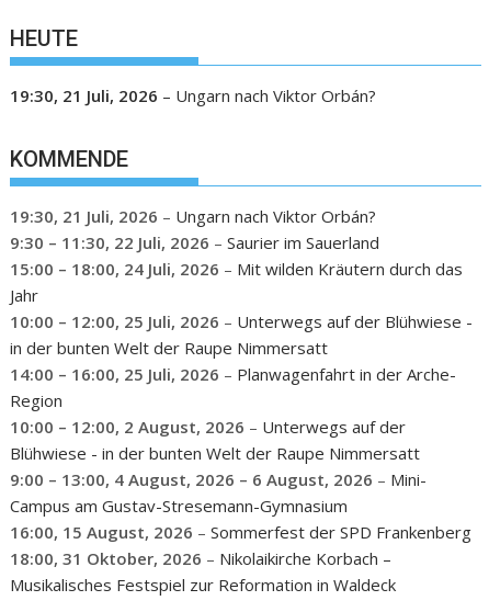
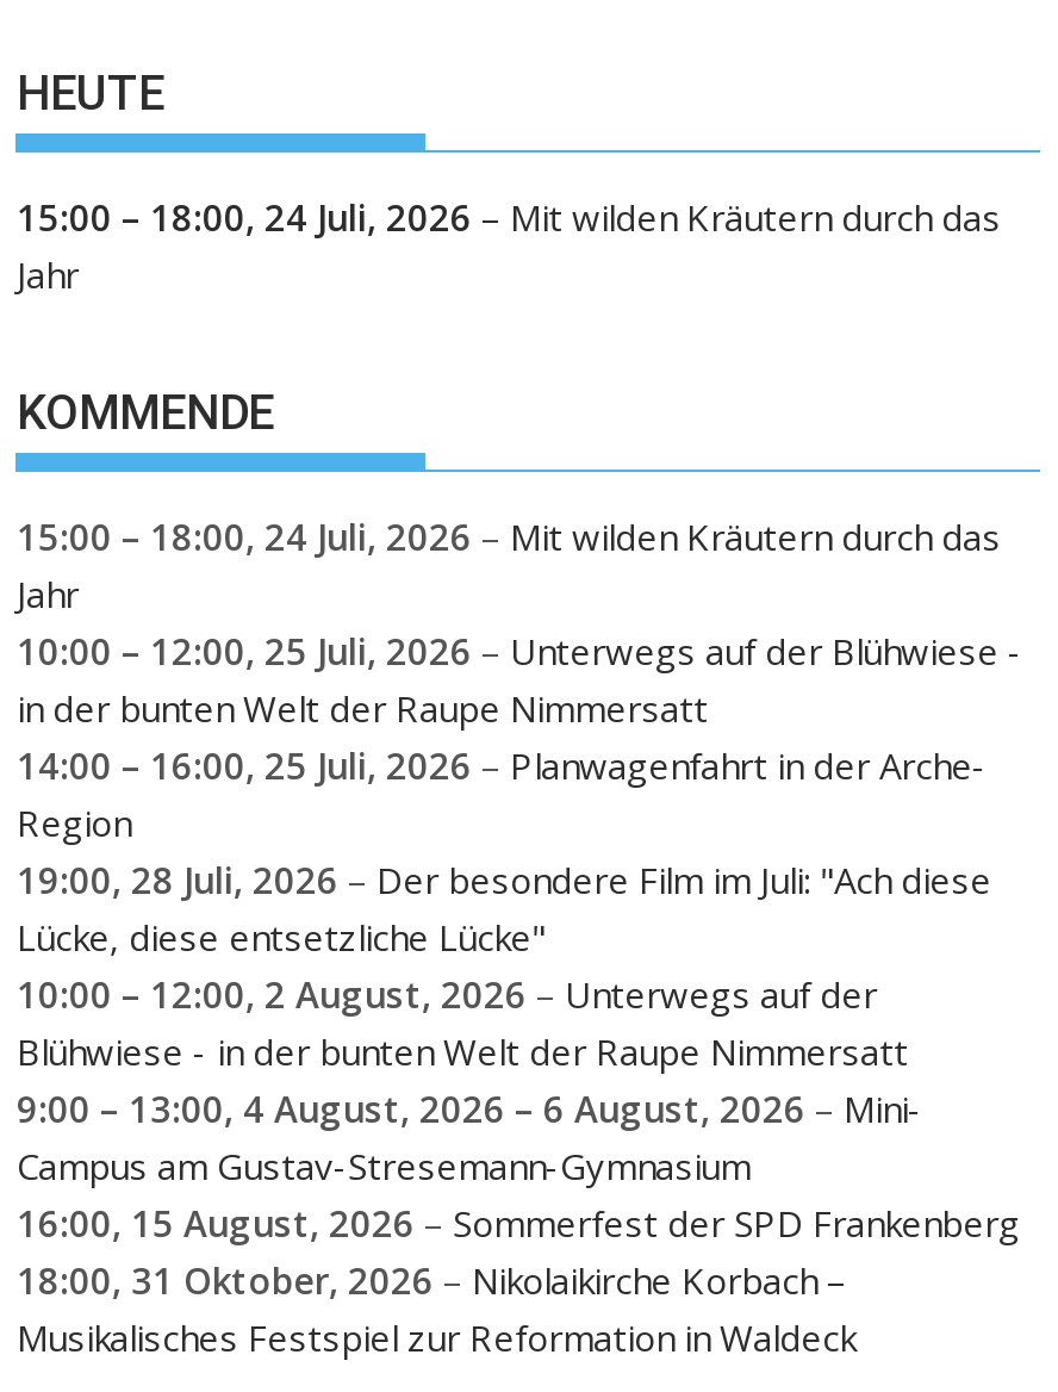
[10,84,377,106] 19:30, 21 Juli, 2026 – Ungarn nach Viktor Orbán? -> [17,192,1001,297] 15:00 – 18:00, 24 Juli, 2026 – Mit wilden Kräutern durch das | Jahr
[10,205,380,254] 19:30, 21 Juli, 2026 – Ungarn nach Viktor Orbán? | 9:30 – 11:30, 22 Juli, 2026 – Saurier im Sauerland -> none
moved [10,258,473,412] -> [17,513,1022,847]: 15:00 – 18:00, 24 Juli, 2026 – Mit wilden Kräutern durch das | Jahr | 10:00 – 12:00, 25 Juli, 2026 – Unterwegs auf der Blühwiese - | in der bunten Welt der Raupe Nimmersatt | 14:00 – 16:00, 25 Juli, 2026 – Planwagenfahrt in der Arche- | Region
none -> [17,856,991,961] 19:00, 28 Juli, 2026 – Der besondere Film im Juli: "Ach diese | Lücke, diese entsetzliche Lücke"

